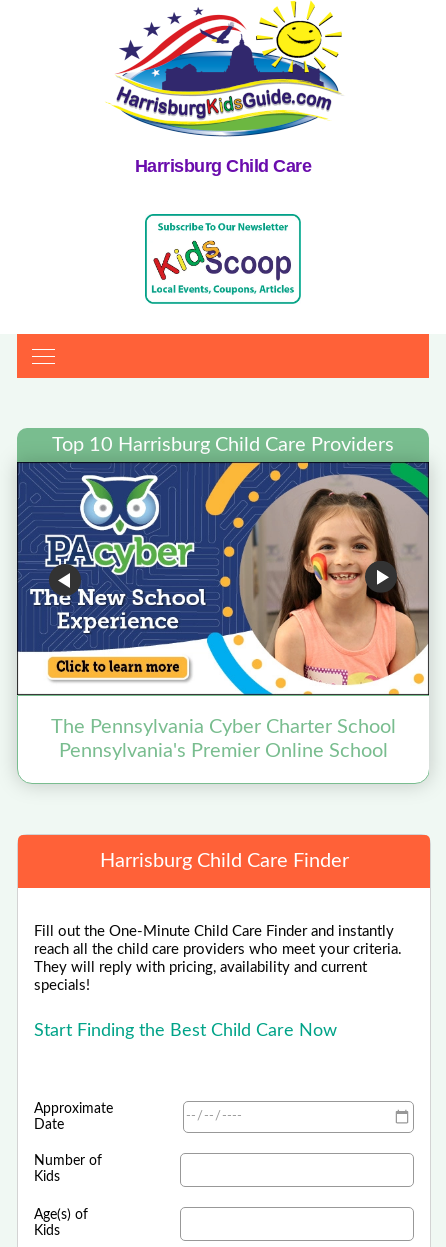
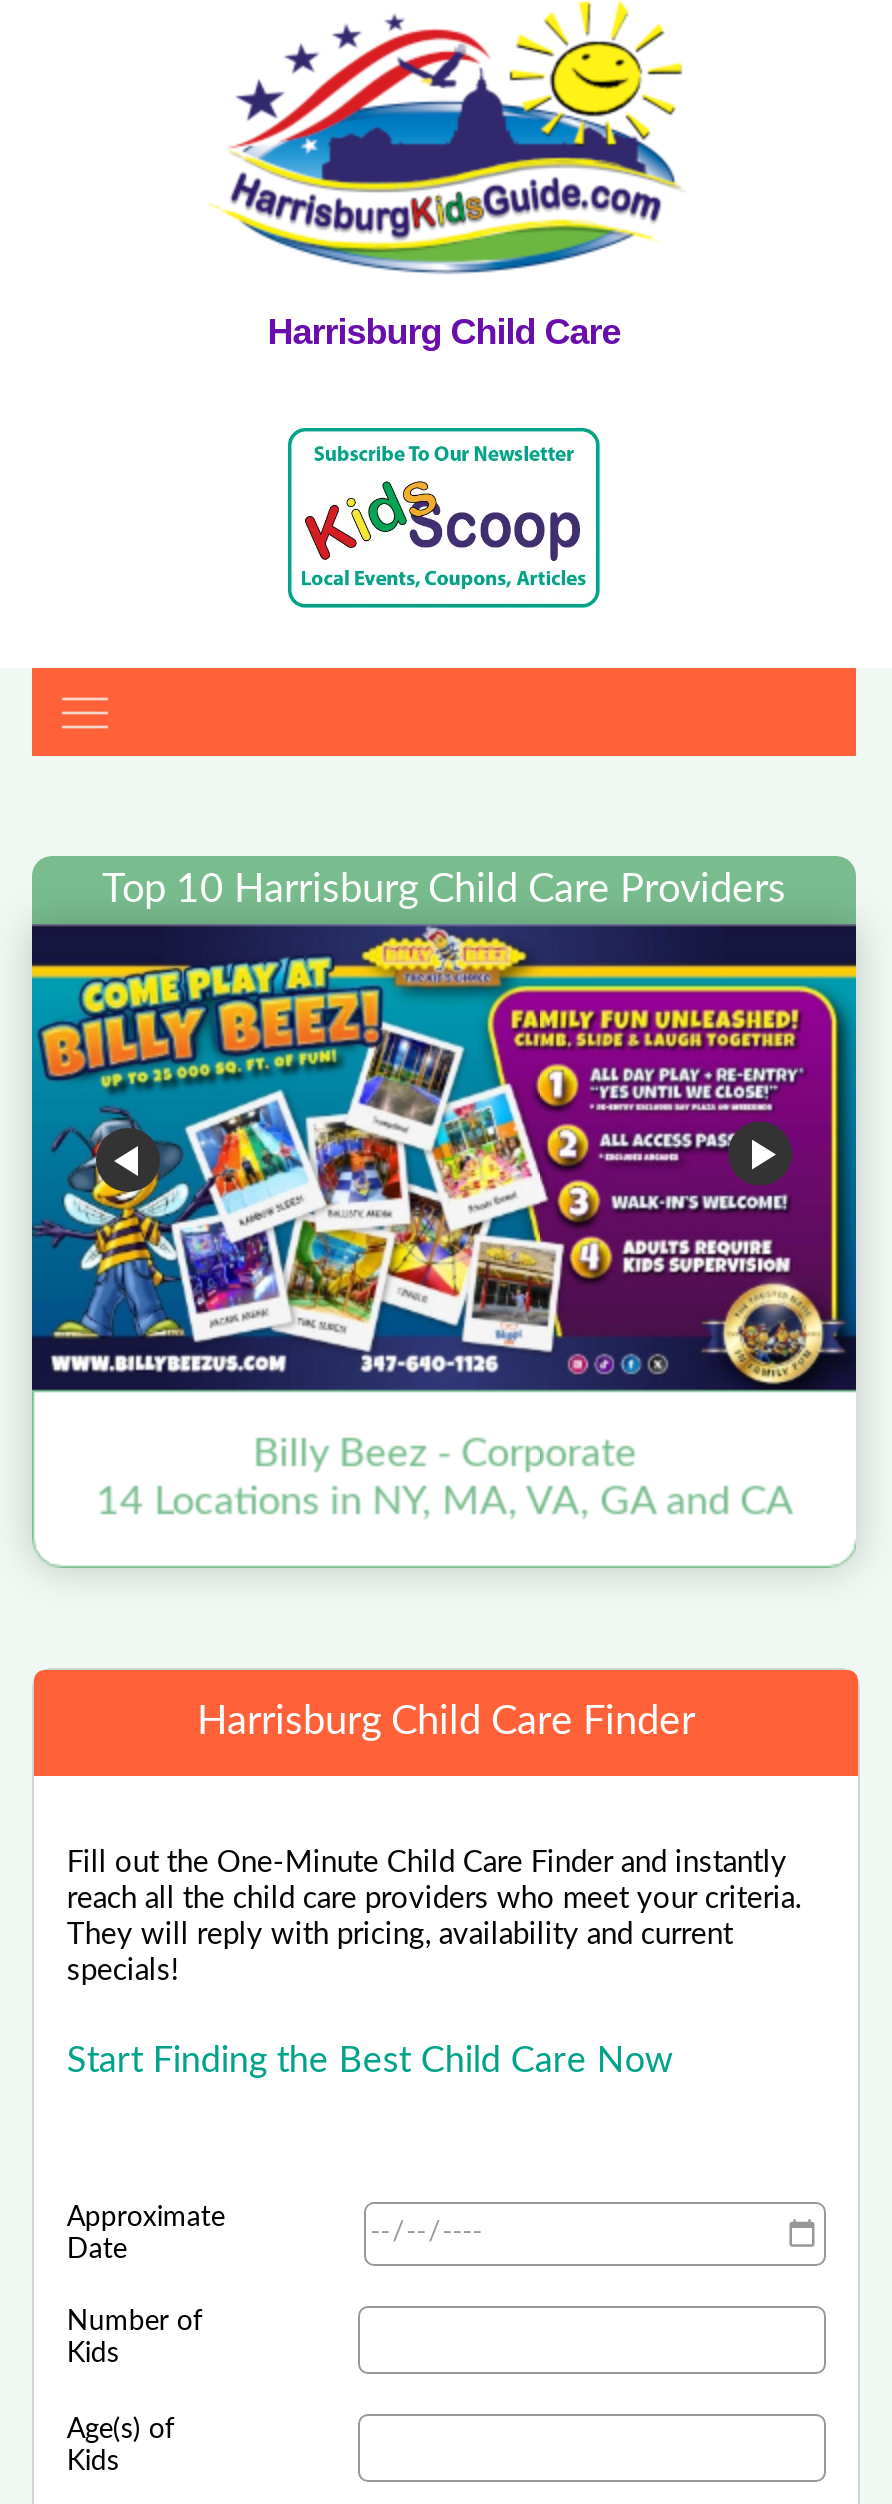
[16,461,430,761] [image] | The Pennsylvania Cyber Charter School | Pennsylvania's Premier Online School -> [30,924,858,1522] [image] | Billy Beez - Corporate | 14 Locations in NY, MA, VA, GA and CA

